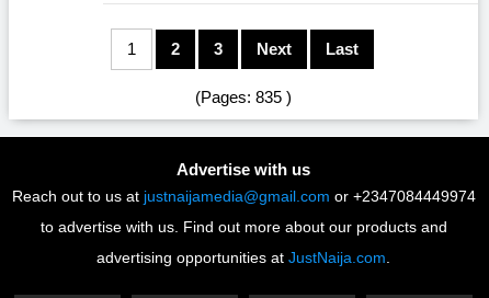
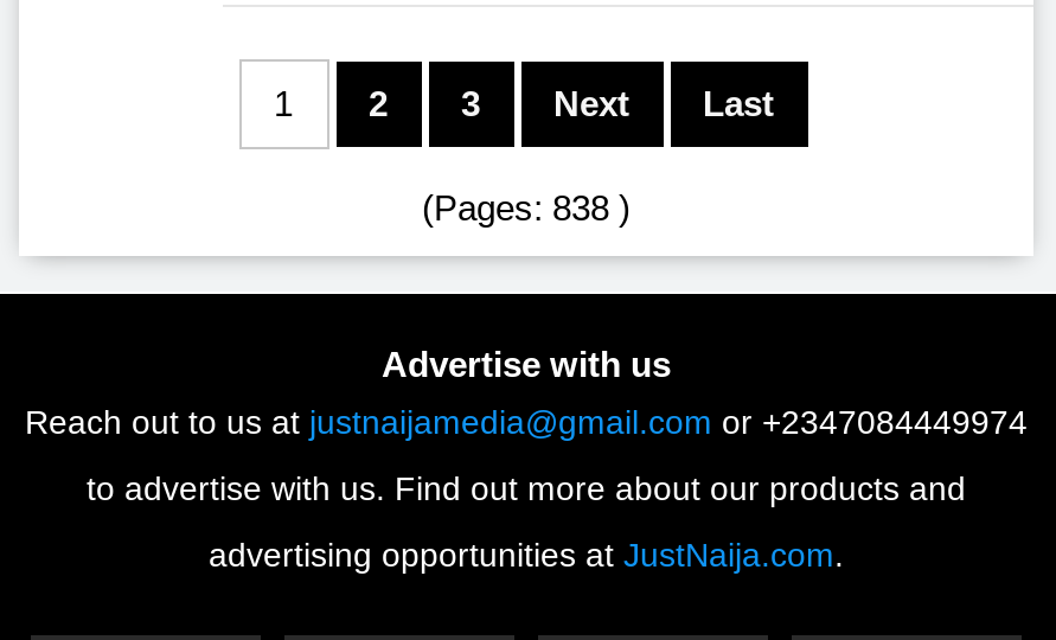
[195,88,292,106] (Pages: 835 ) -> [422,187,631,228] (Pages: 838 )

